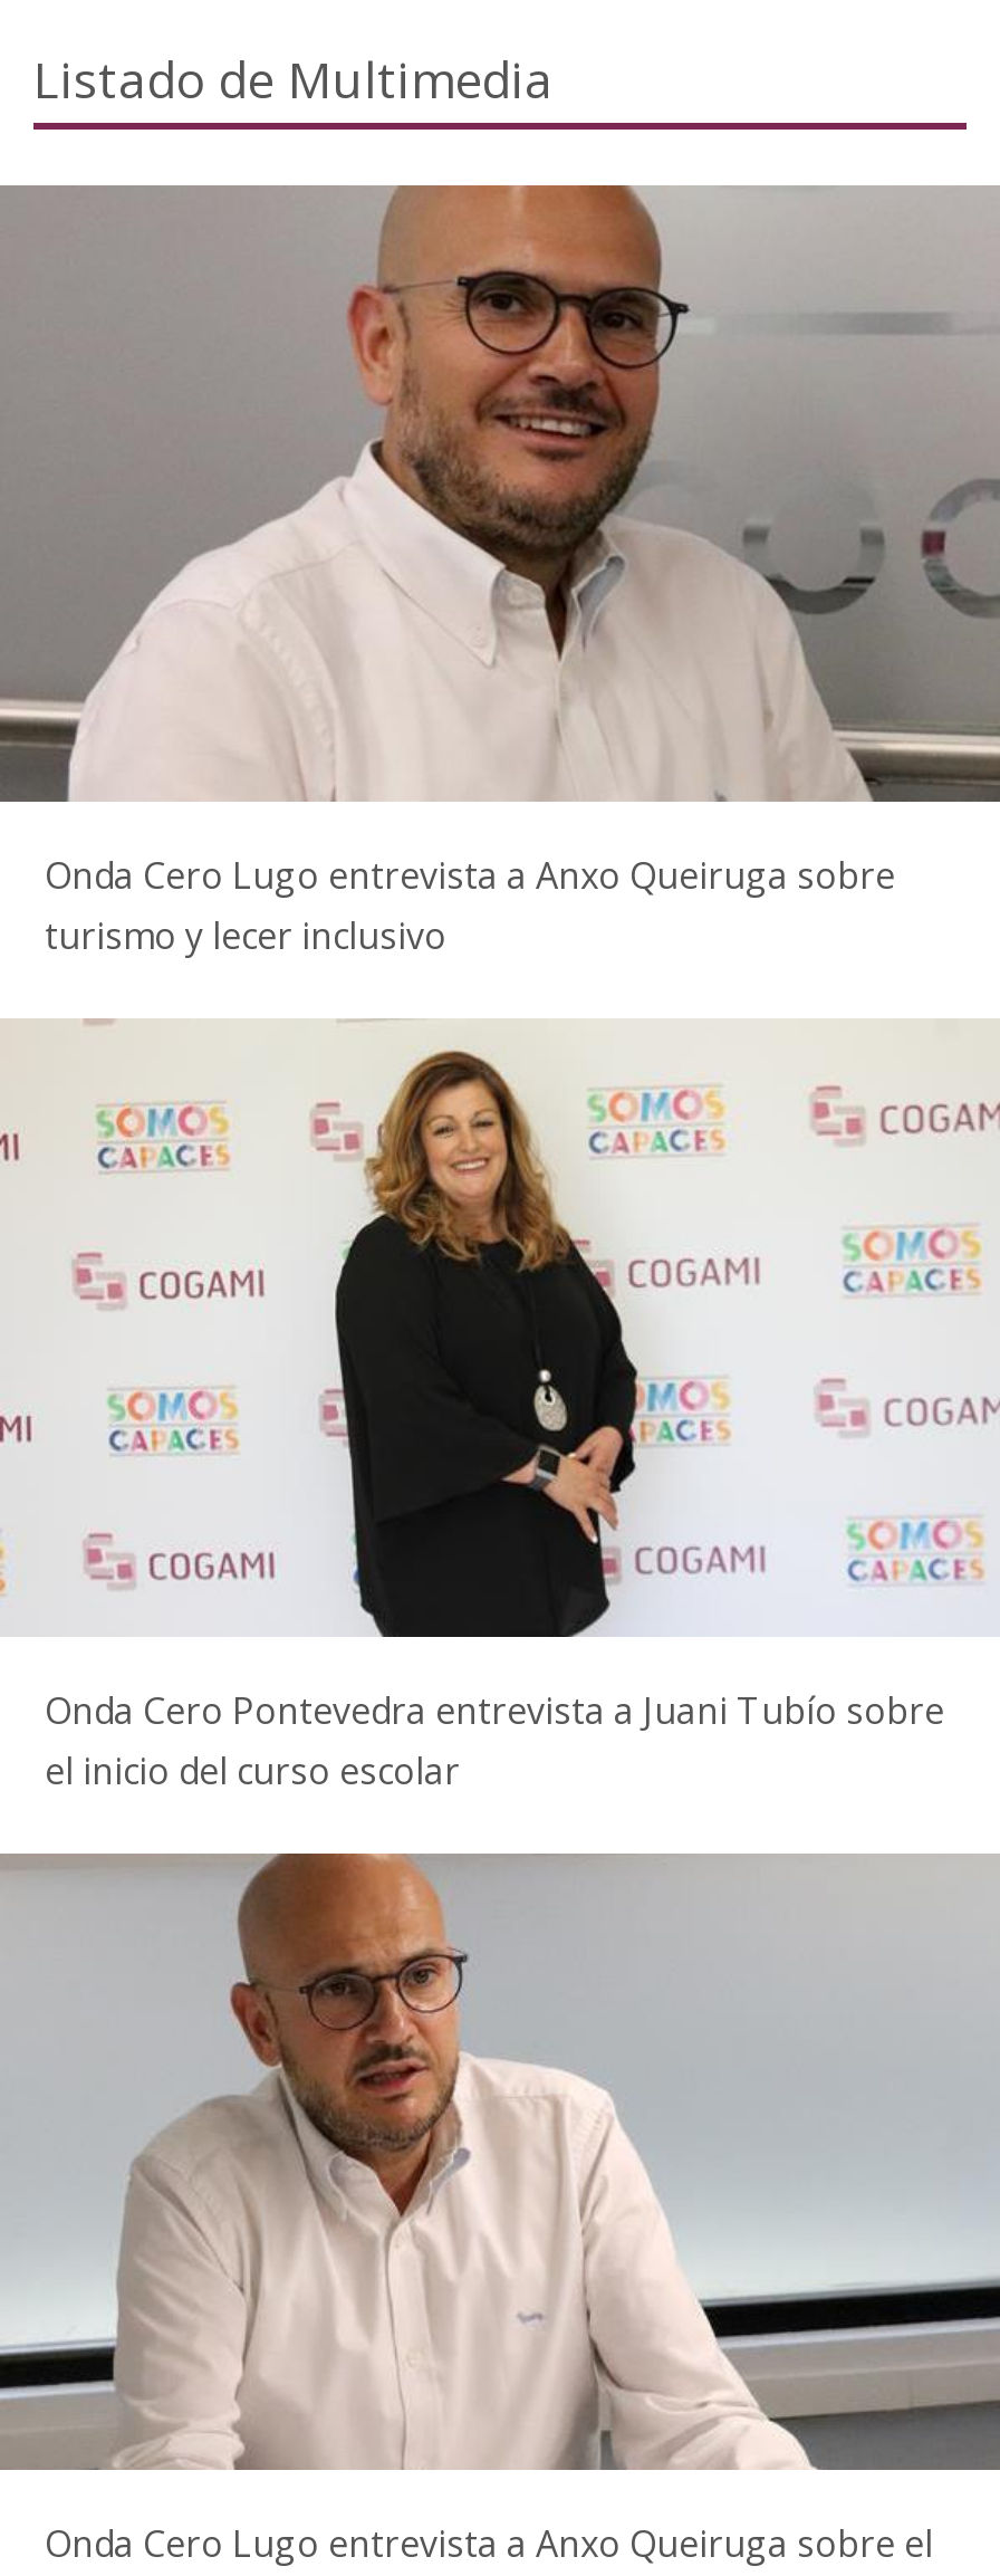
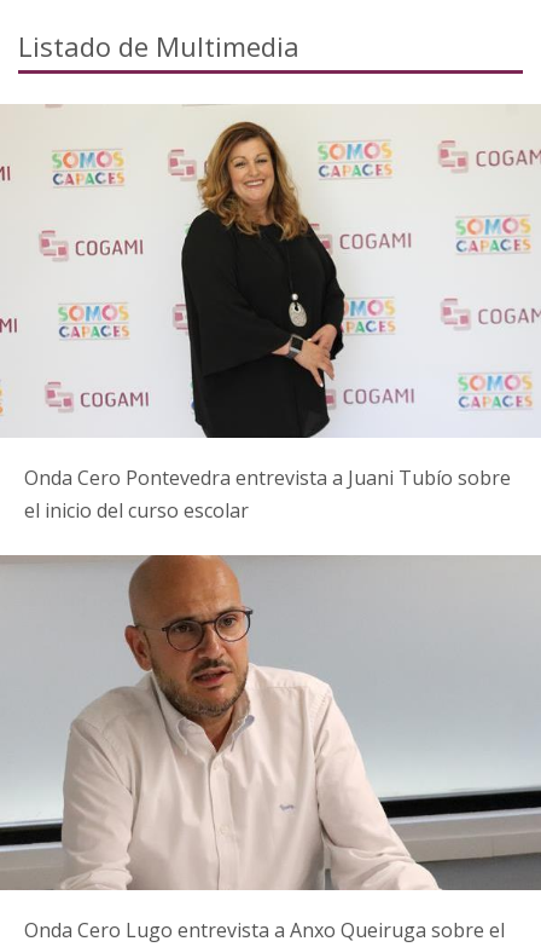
[7,183,993,961] [image] | Onda Cero Lugo entrevista a Anxo Queiruga sobre | turismo y lecer inclusivo -> none

